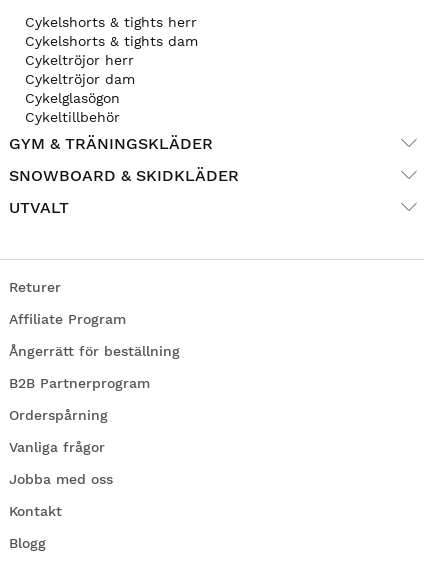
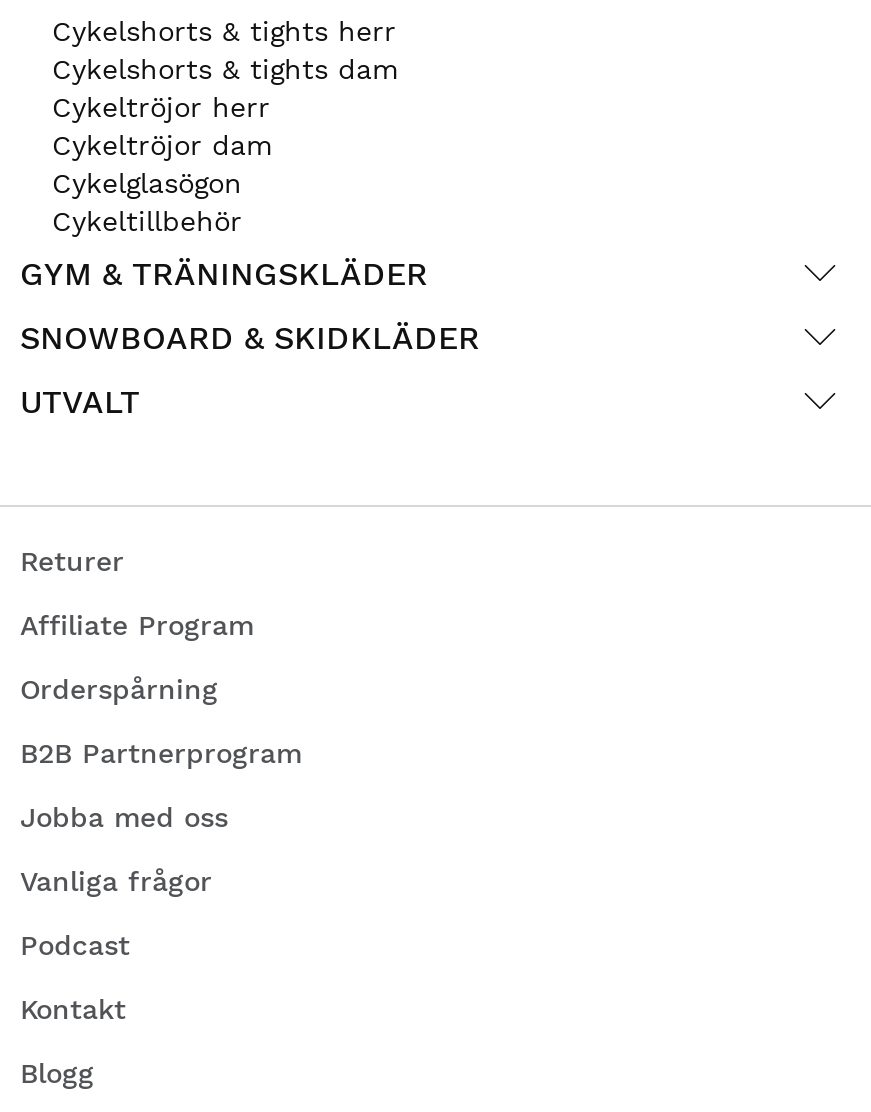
[9,343,180,359] Ångerrätt för beställning -> none
moved [9,407,108,423] -> [20,673,218,705]: Orderspårning
none -> [20,929,130,961] Podcast
moved [9,471,113,487] -> [20,801,228,833]: Jobba med oss

